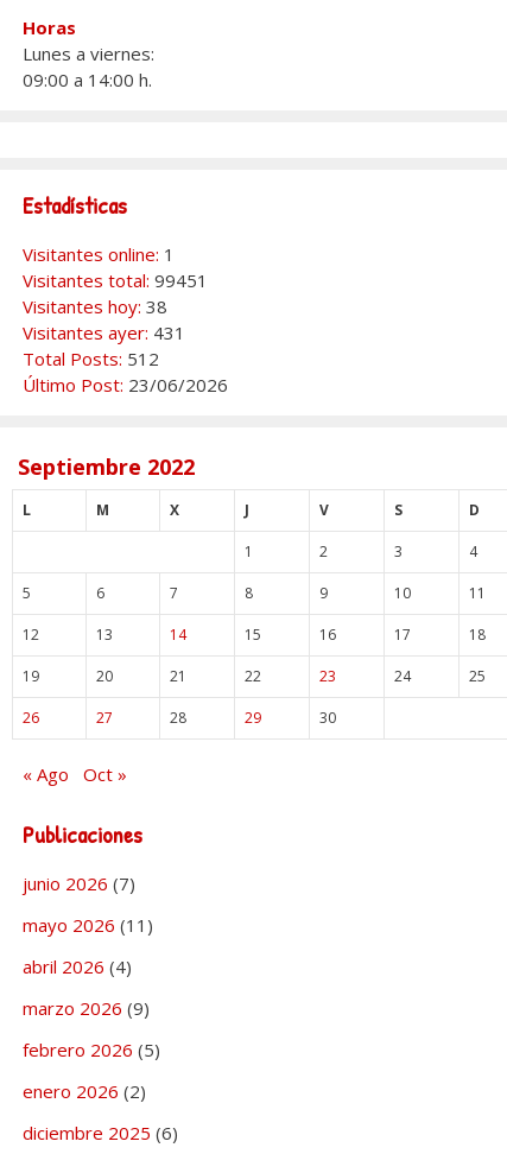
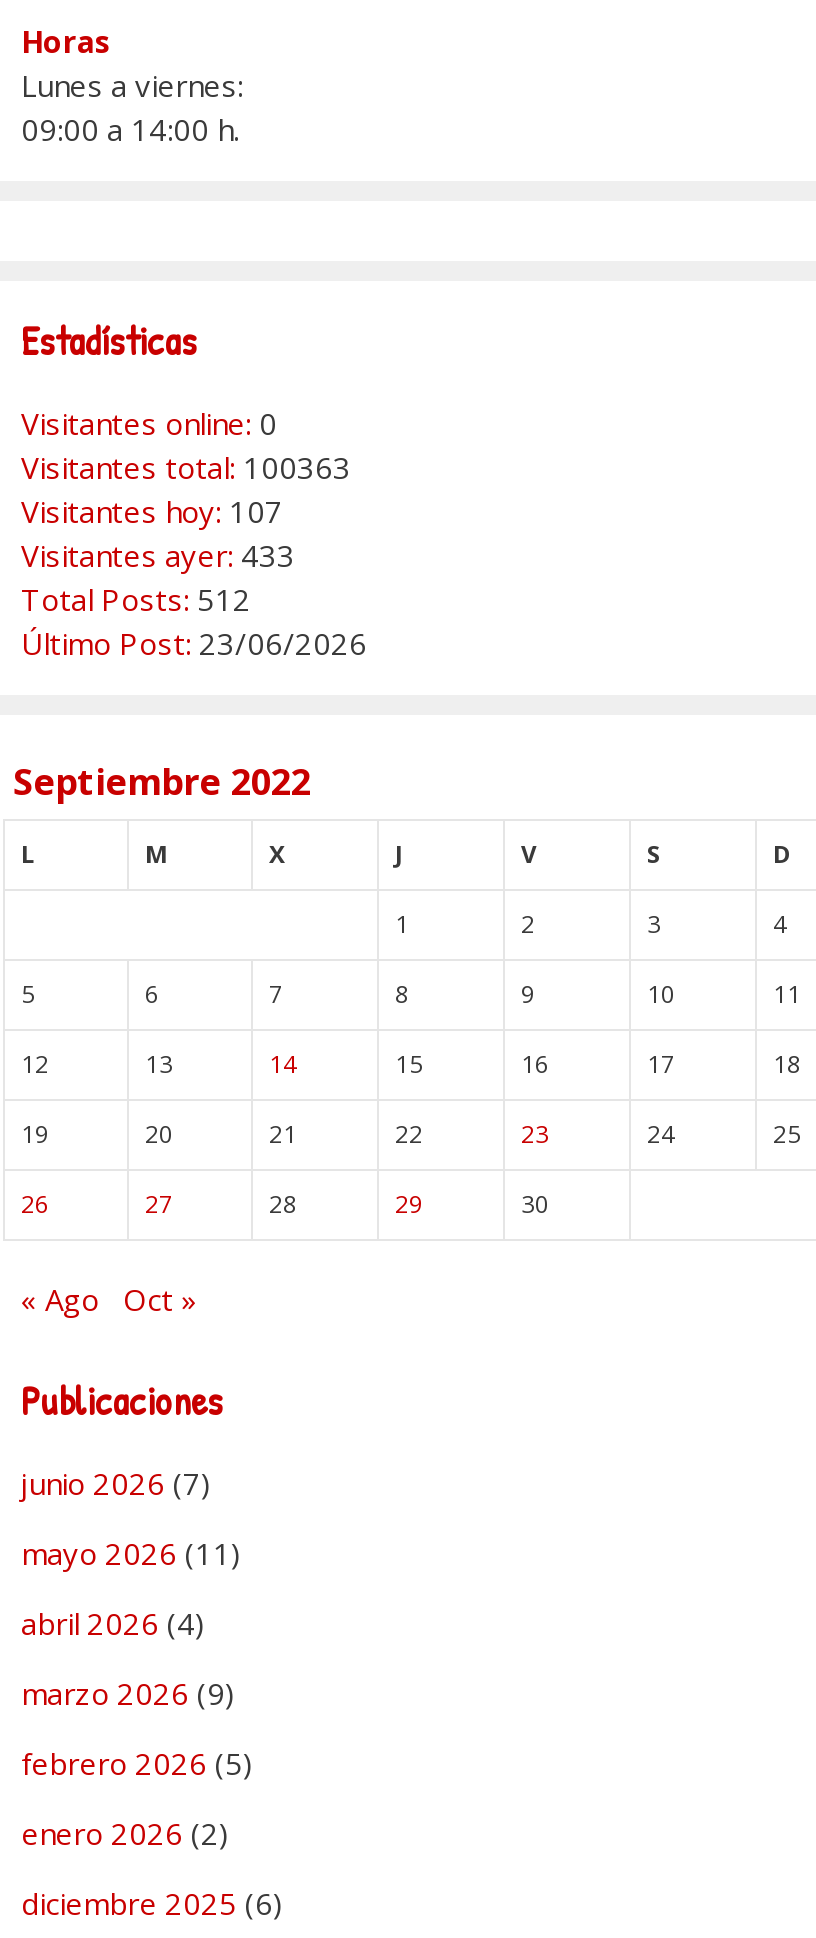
[23,242,175,266] Visitantes online: 1 -> [21,403,277,443] Visitantes online: 0
[23,268,208,292] Visitantes total: 99451 -> [21,447,351,487] Visitantes total: 100363
[23,295,167,318] Visitantes hoy: 38 -> [21,491,283,531] Visitantes hoy: 107
[23,321,185,344] Visitantes ayer: 431 -> [21,535,295,575] Visitantes ayer: 433

